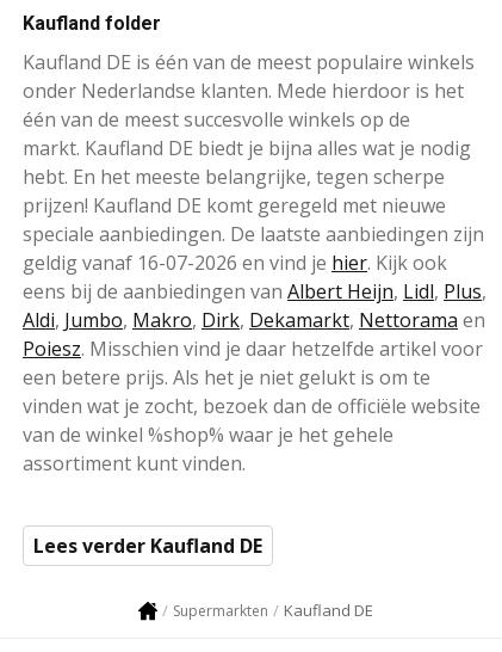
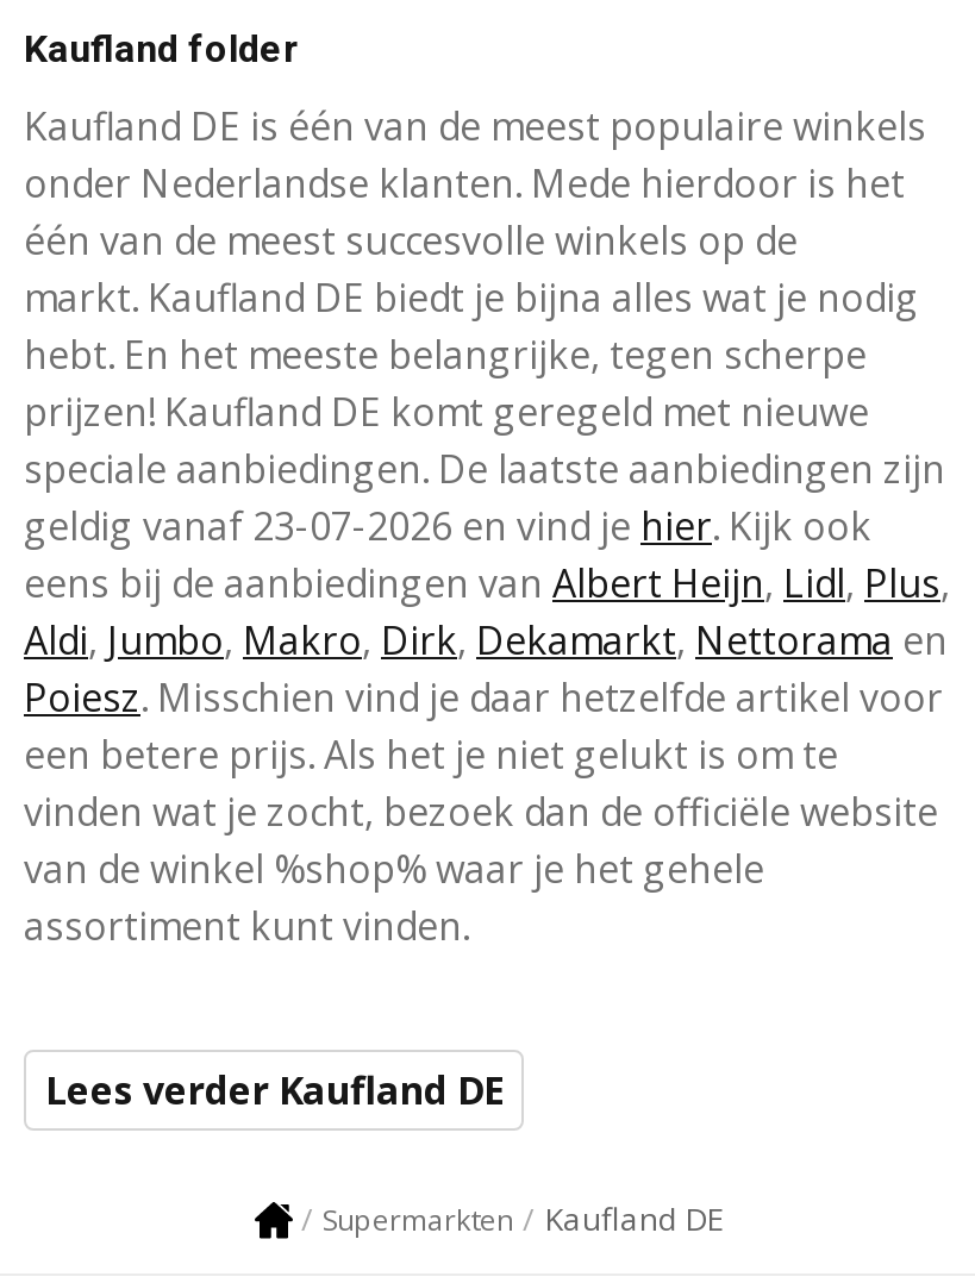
[23,249,447,276] geldig vanaf 16-07-2026 en vind je hier. Kijk ook -> [24,499,871,552] geldig vanaf 23-07-2026 en vind je hier. Kijk ook

